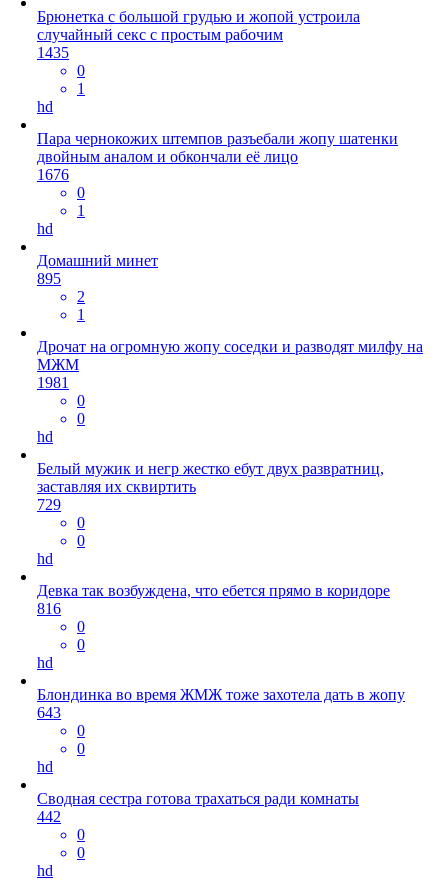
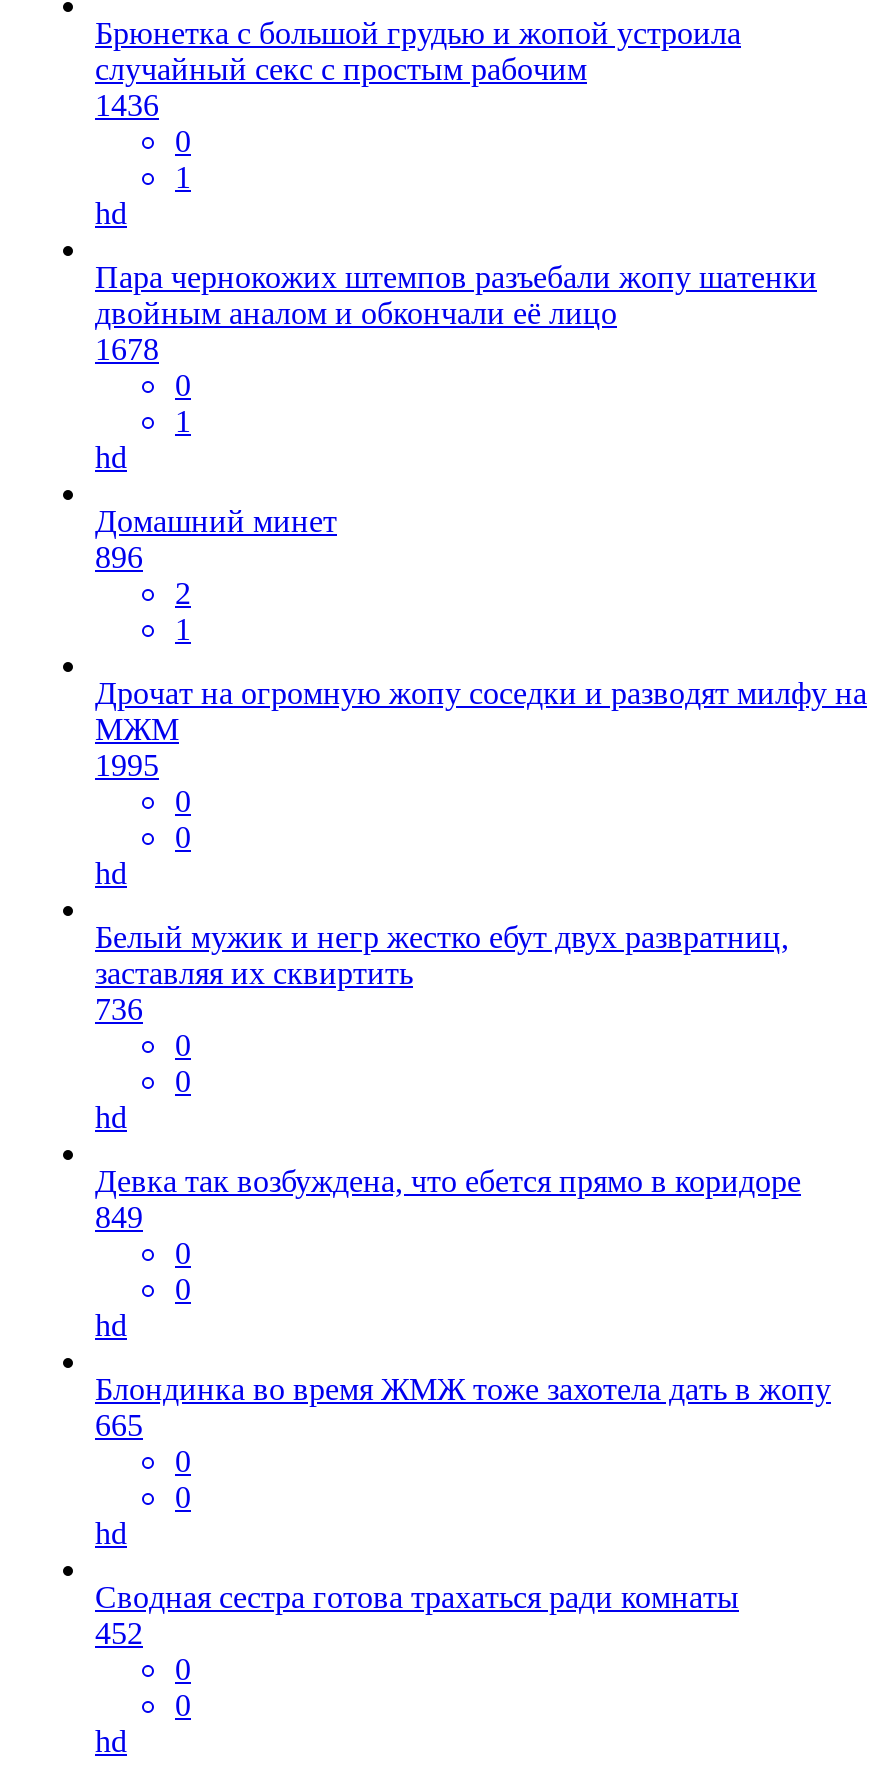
[37,44,69,61] 1435 -> [95,89,159,123] 1436
[37,166,69,183] 1676 -> [95,333,159,367] 1678
[37,270,61,287] 895 -> [95,541,143,575] 896
[37,374,69,391] 1981 -> [95,749,159,783] 1995
[37,496,61,513] 729 -> [95,993,143,1027] 736
[37,600,61,617] 816 -> [95,1201,143,1235] 849
[37,704,61,721] 643 -> [95,1409,143,1443] 665
[37,808,61,825] 442 -> [95,1617,143,1651] 452

